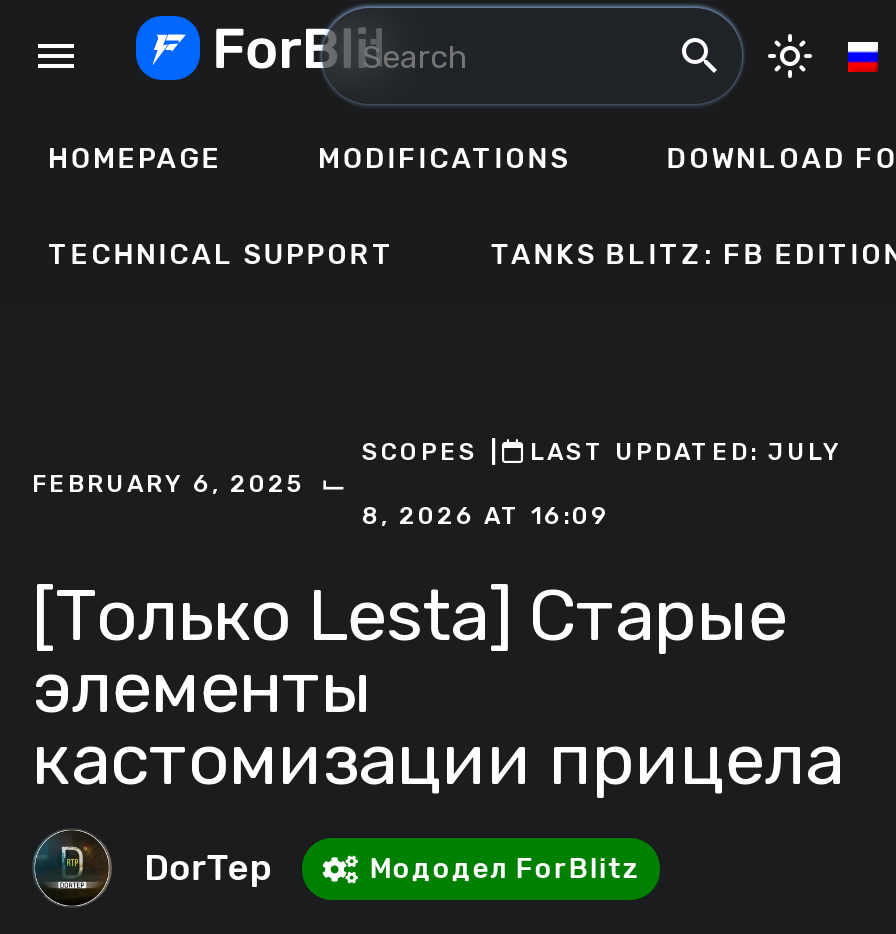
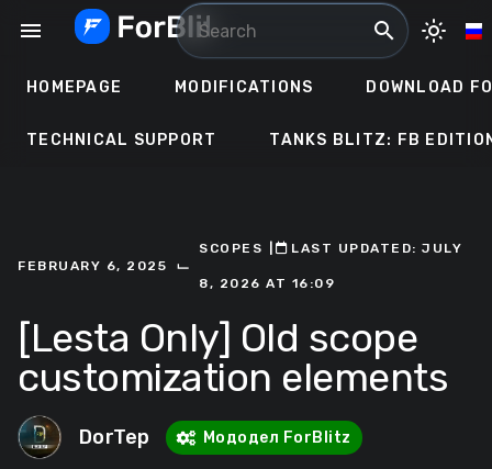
[32,572,844,802] [Только Lesta] Старые | элементы | кастомизации прицела -> [18,314,448,401] [Lesta Only] Old scope | customization elements

